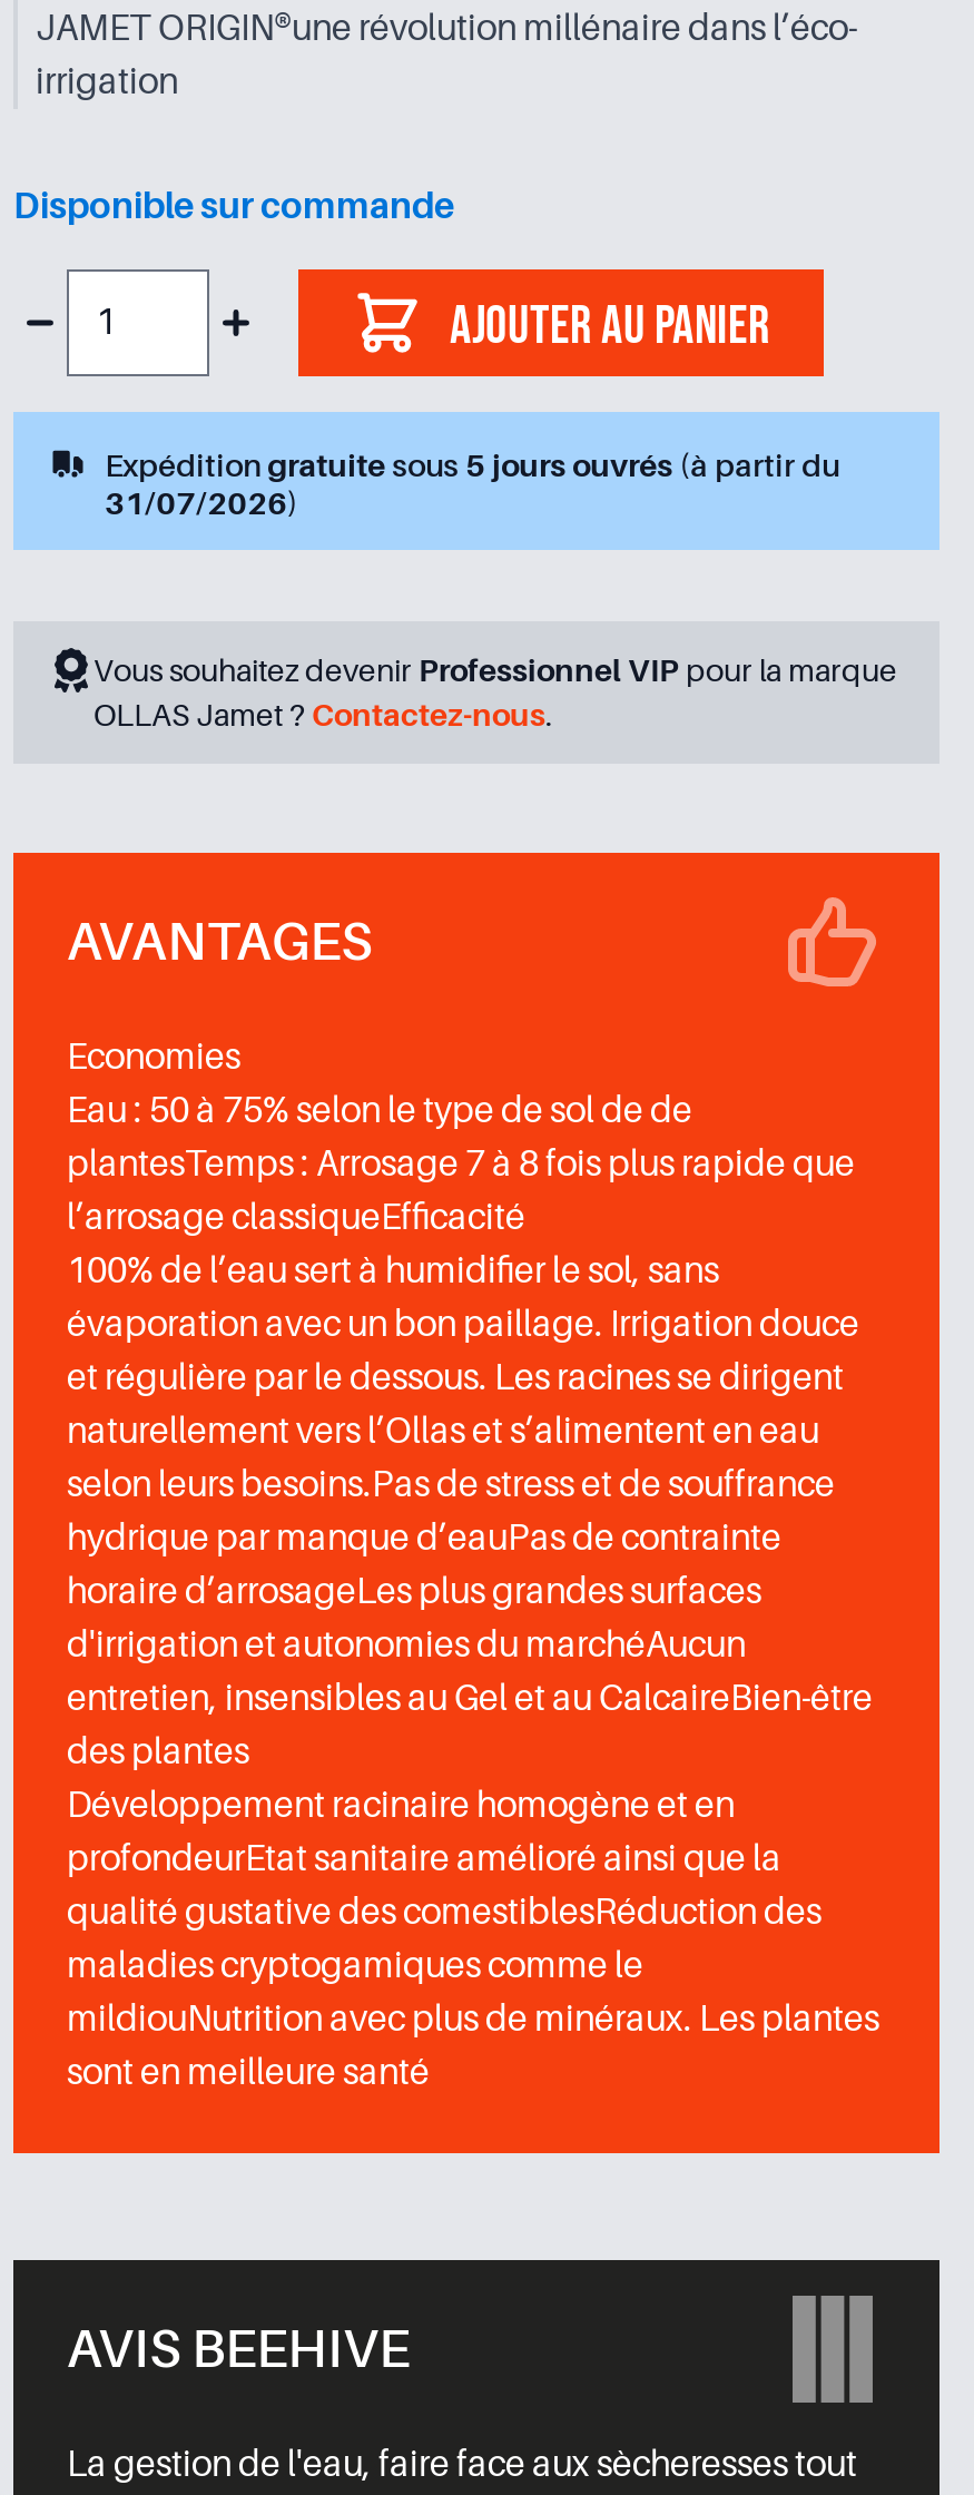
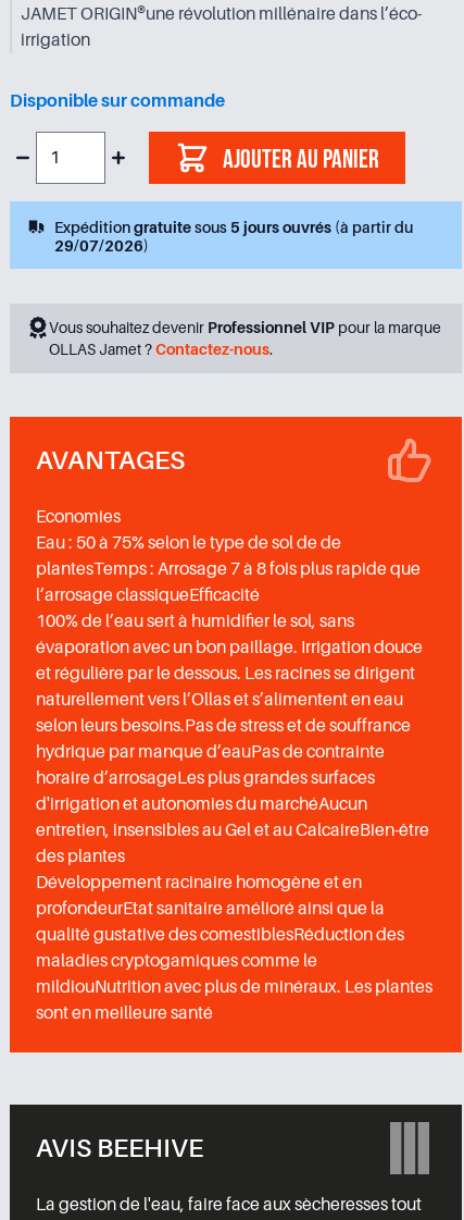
[105,485,299,521] 31/07/2026) -> [54,237,149,255] 29/07/2026)

